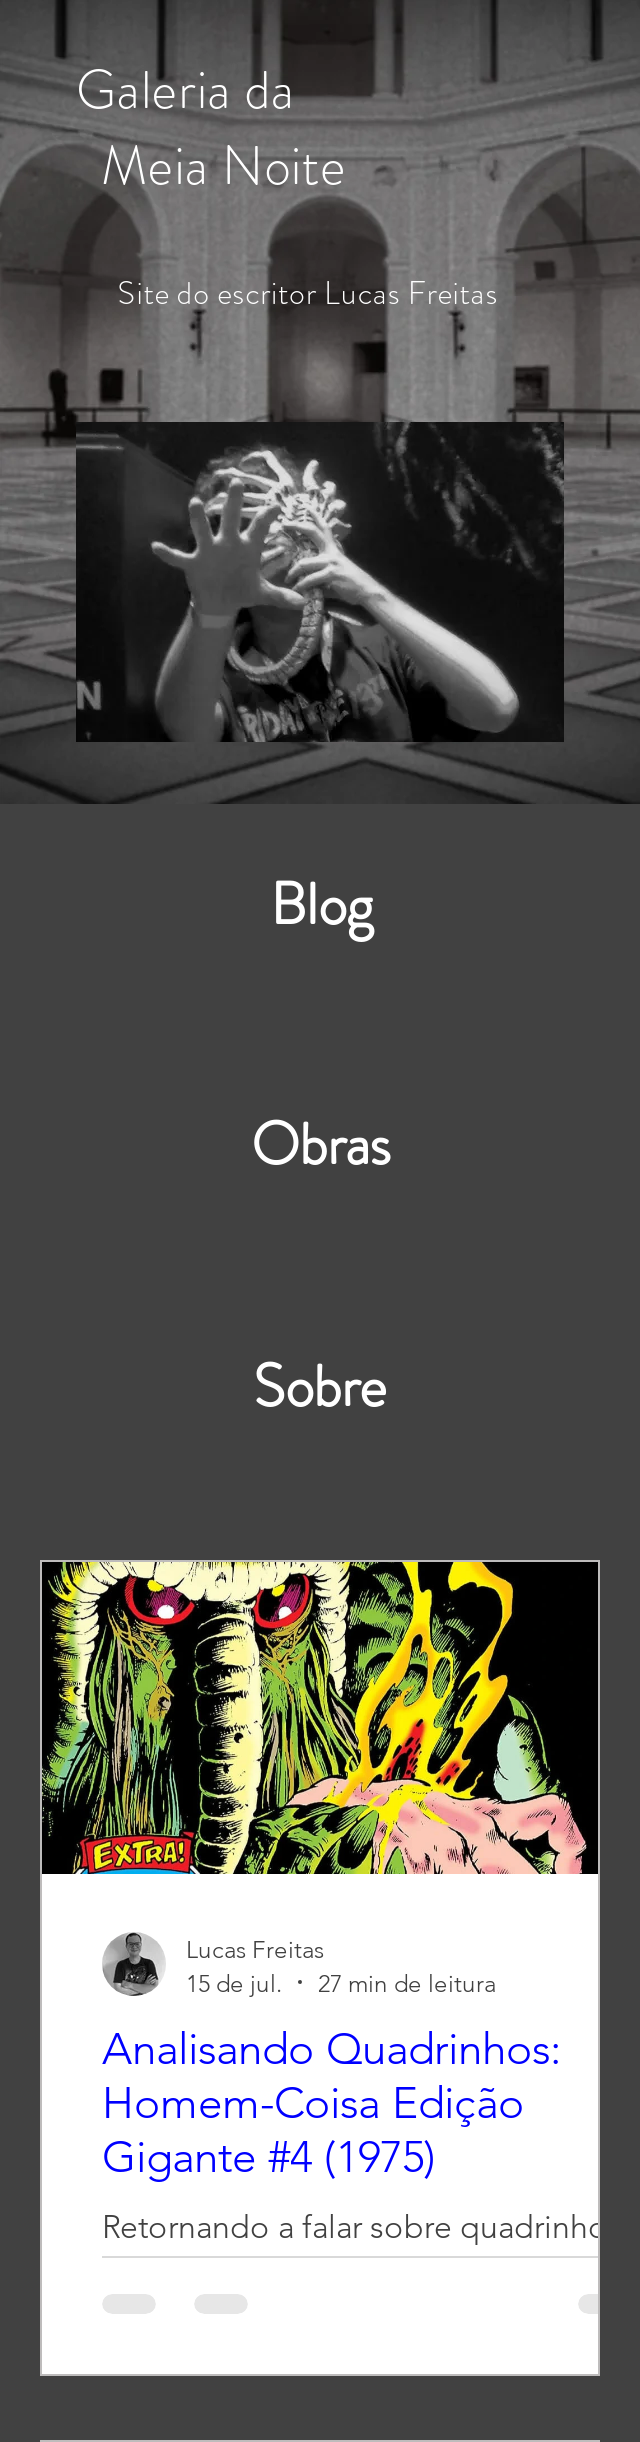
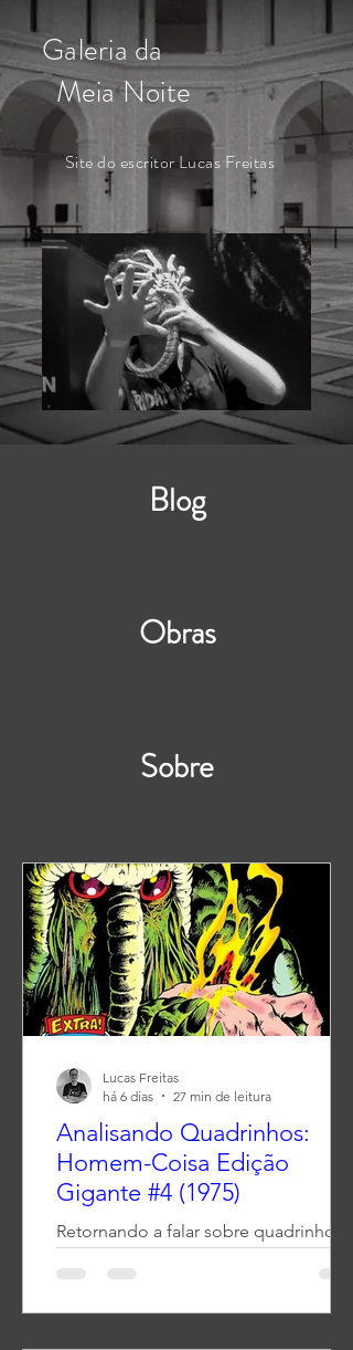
[186,1967,496,1997] 15 de jul. 27 min de leitura -> [103,1087,271,1104] há 6 dias 27 min de leitura

